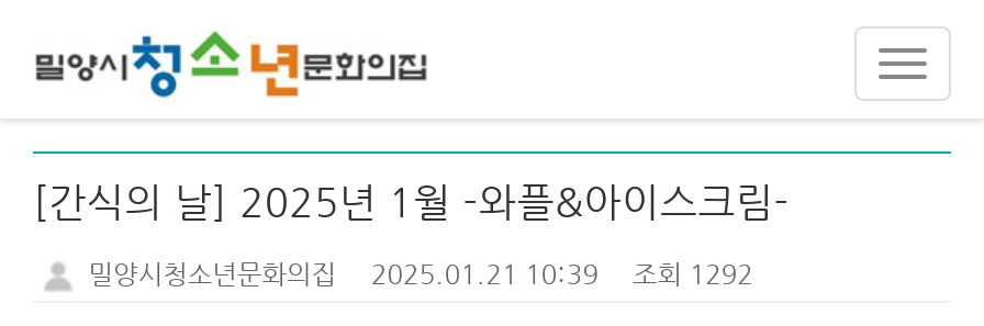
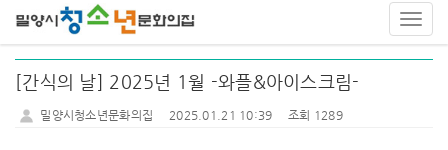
[81,259,753,290] 밀양시청소년문화의집 2025.01.21 10:39 조회 1292 -> [37,108,343,122] 밀양시청소년문화의집 2025.01.21 10:39 조회 1289

